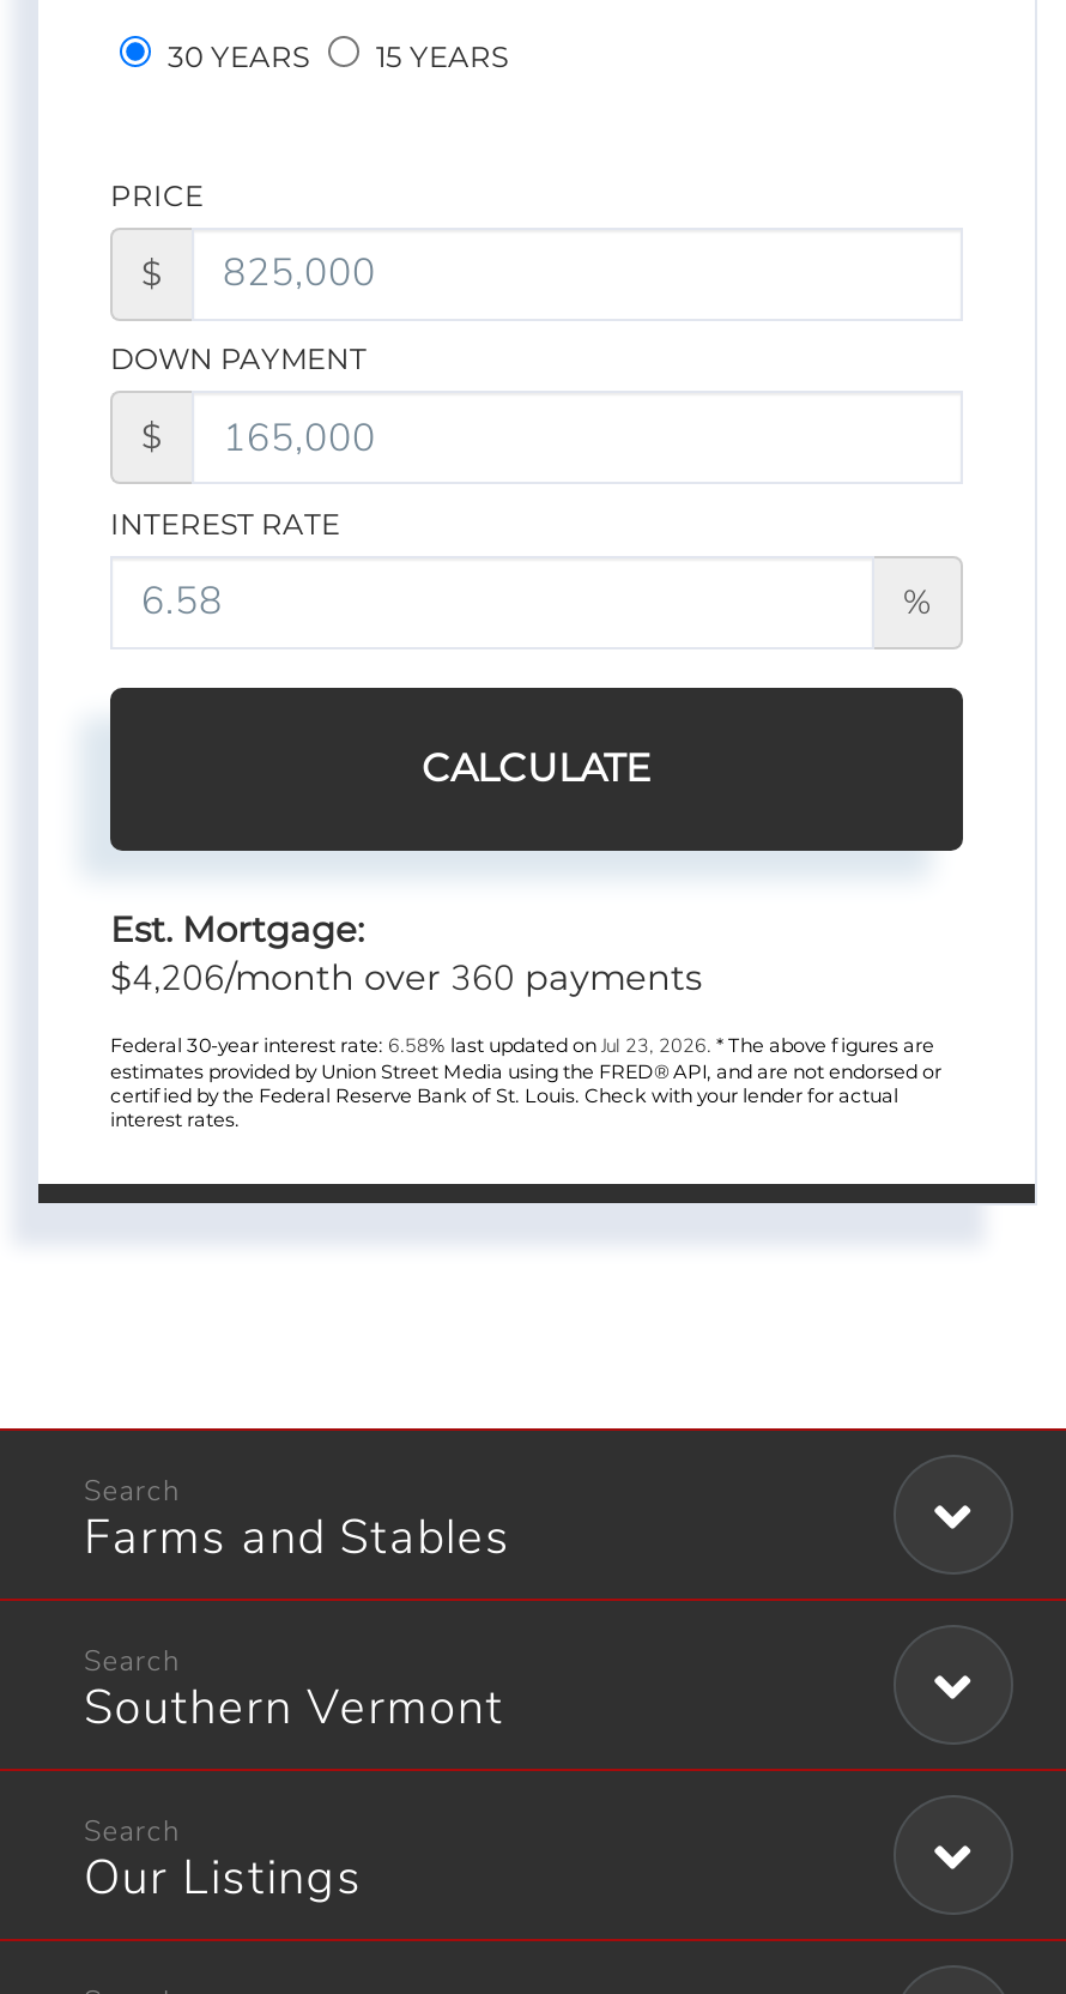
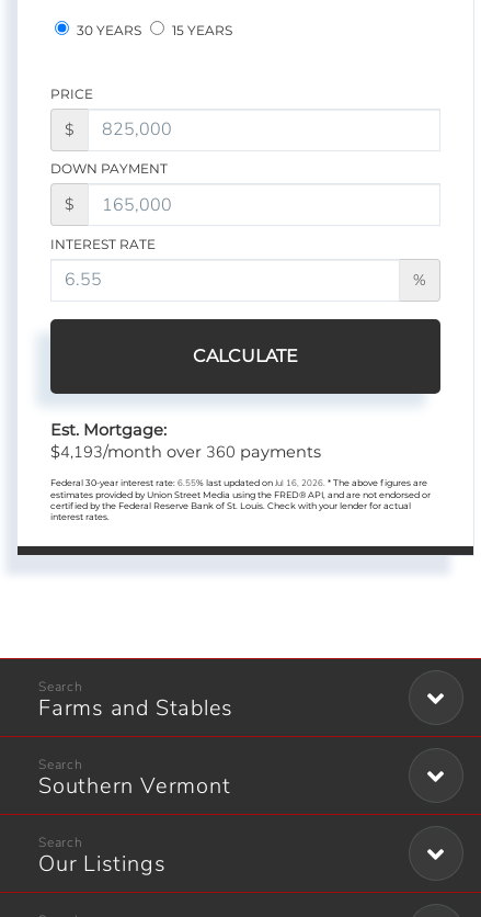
[110,955,702,1003] $4,206/month over 360 payments -> [50,441,321,463] $4,193/month over 360 payments
[110,1034,934,1060] Federal 30-year interest rate: 6.58% last updated on Jul 23, 2026. * The above figures are -> [50,478,427,490] Federal 30-year interest rate: 6.55% last updated on Jul 16, 2026. * The above figures are

